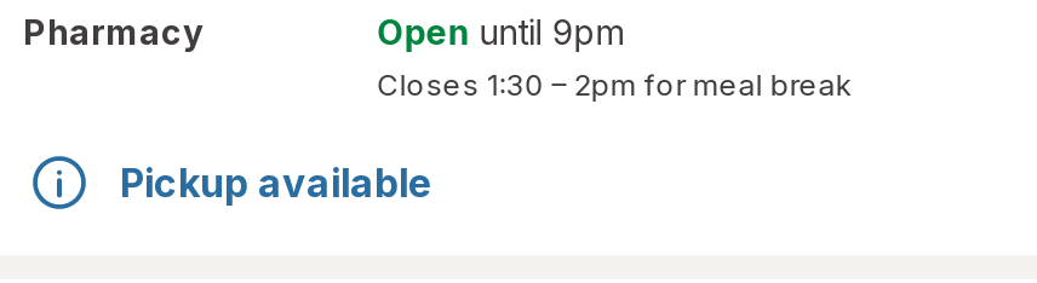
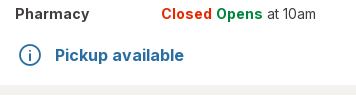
[377,11,852,103] Open until 9pm | Closes 1:30 – 2pm for meal break -> [161,5,316,22] Closed Opens at 10am

